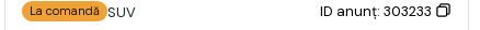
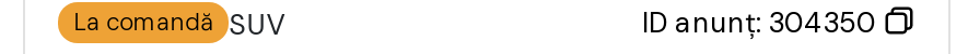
[320,2,435,20] ID anunț: 303233 -> [642,4,883,40] ID anunț: 304350

